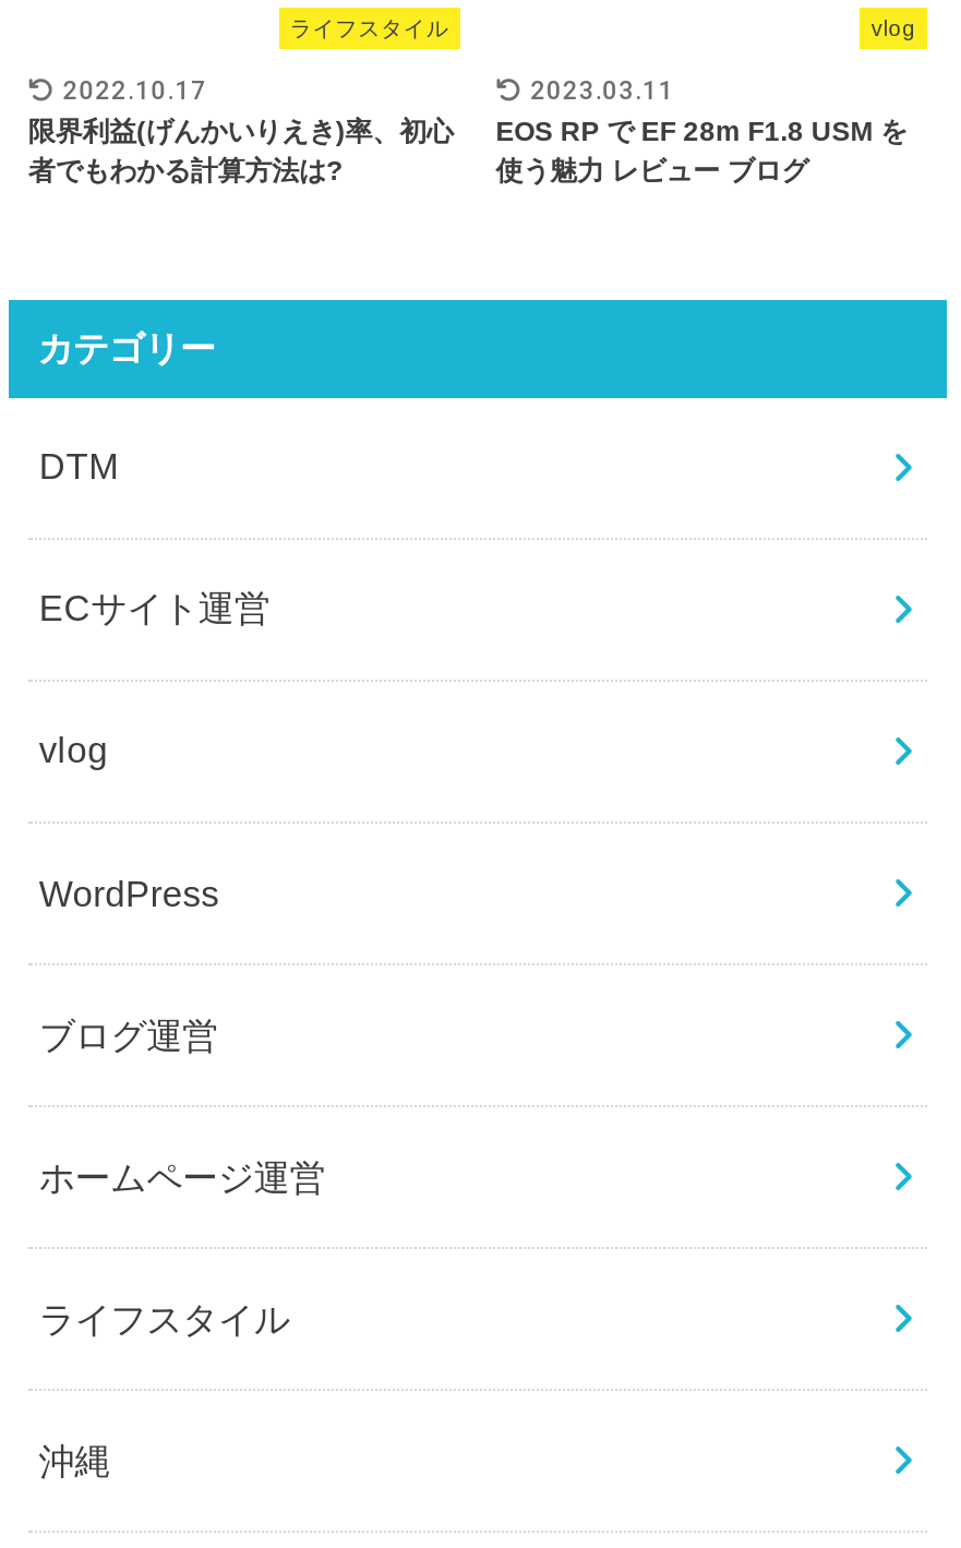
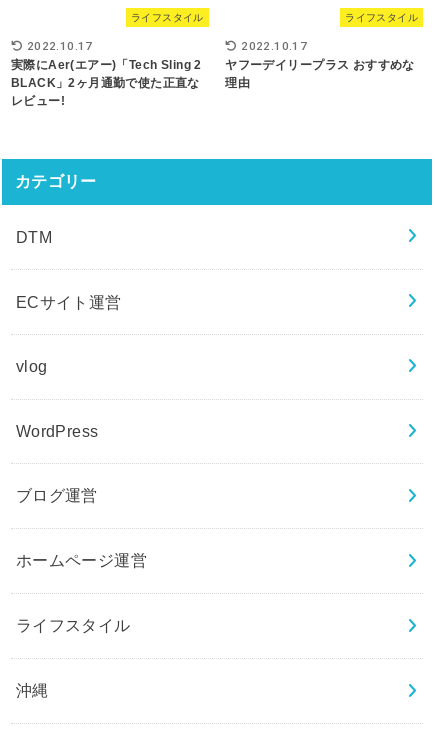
[871,17,916,41] vlog -> [345,12,418,23] ライフスタイル
[496,76,907,187] 2023.03.11 | EOS RP で EF 28m F1.8 USM を | 使う魅力 レビュー ブログ -> [225,39,415,90] 2022.10.17 | ヤフーデイリープラス おすすめな | 理由
[28,118,454,187] 限界利益(げんかいりえき)率、初心 | 者でもわかる計算方法は? -> [11,58,202,108] 実際にAer(エアー)「Tech Sling 2 | BLACK」2ヶ月通勤で使た正直な | レビュー!

